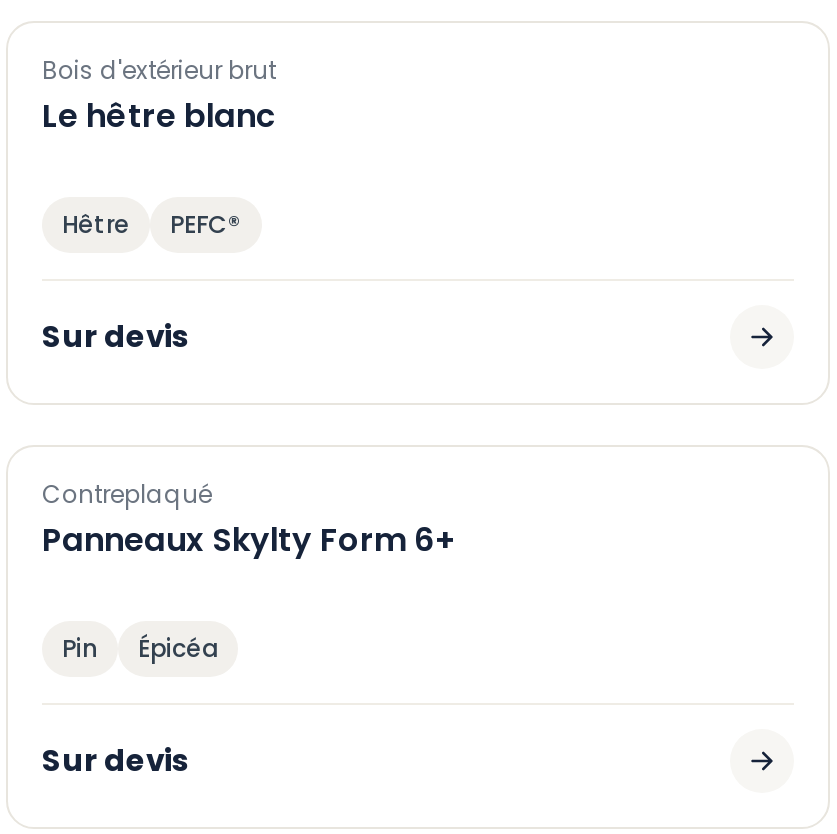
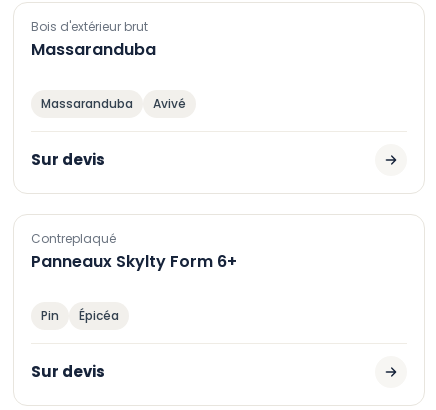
[42,94,276,140] Le hêtre blanc -> [31,38,156,61] Massaranduba
[62,208,242,242] Hêtre | PEFC® -> [41,95,186,112] Massaranduba | Avivé

